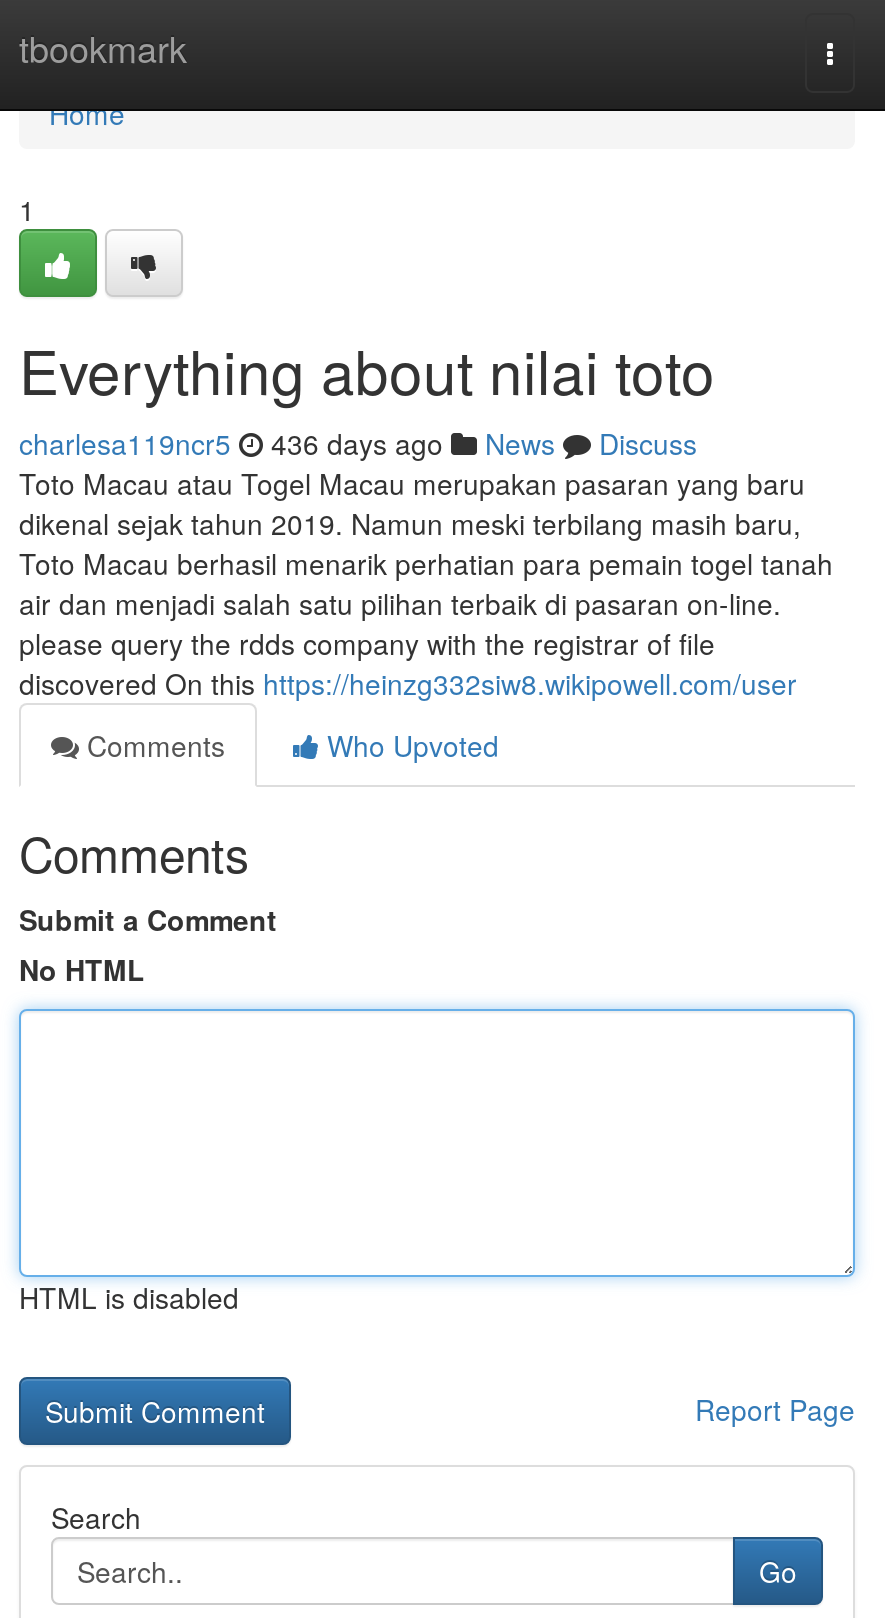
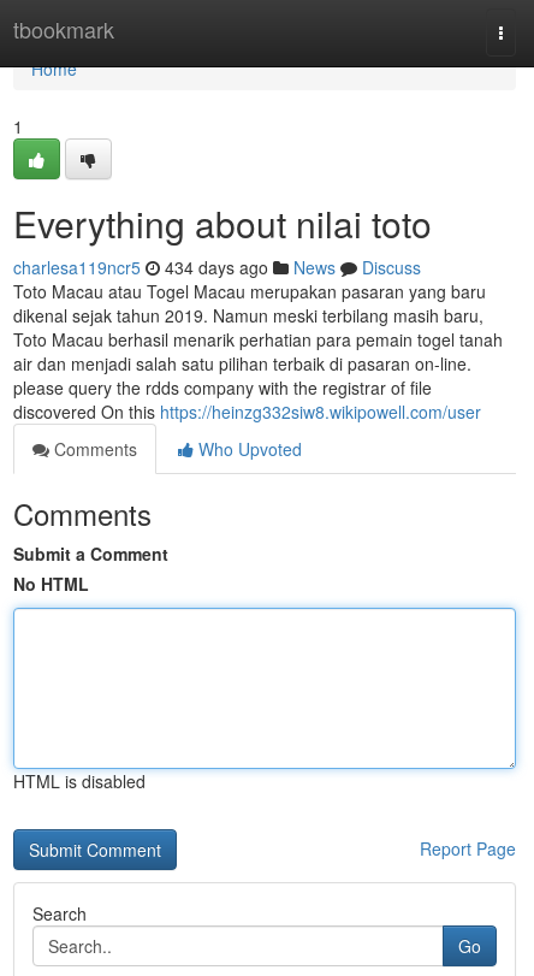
[19,423,697,463] charlesa119ncr5 436 days ago News Discuss -> [13,255,421,279] charlesa119ncr5 434 days ago News Discuss

